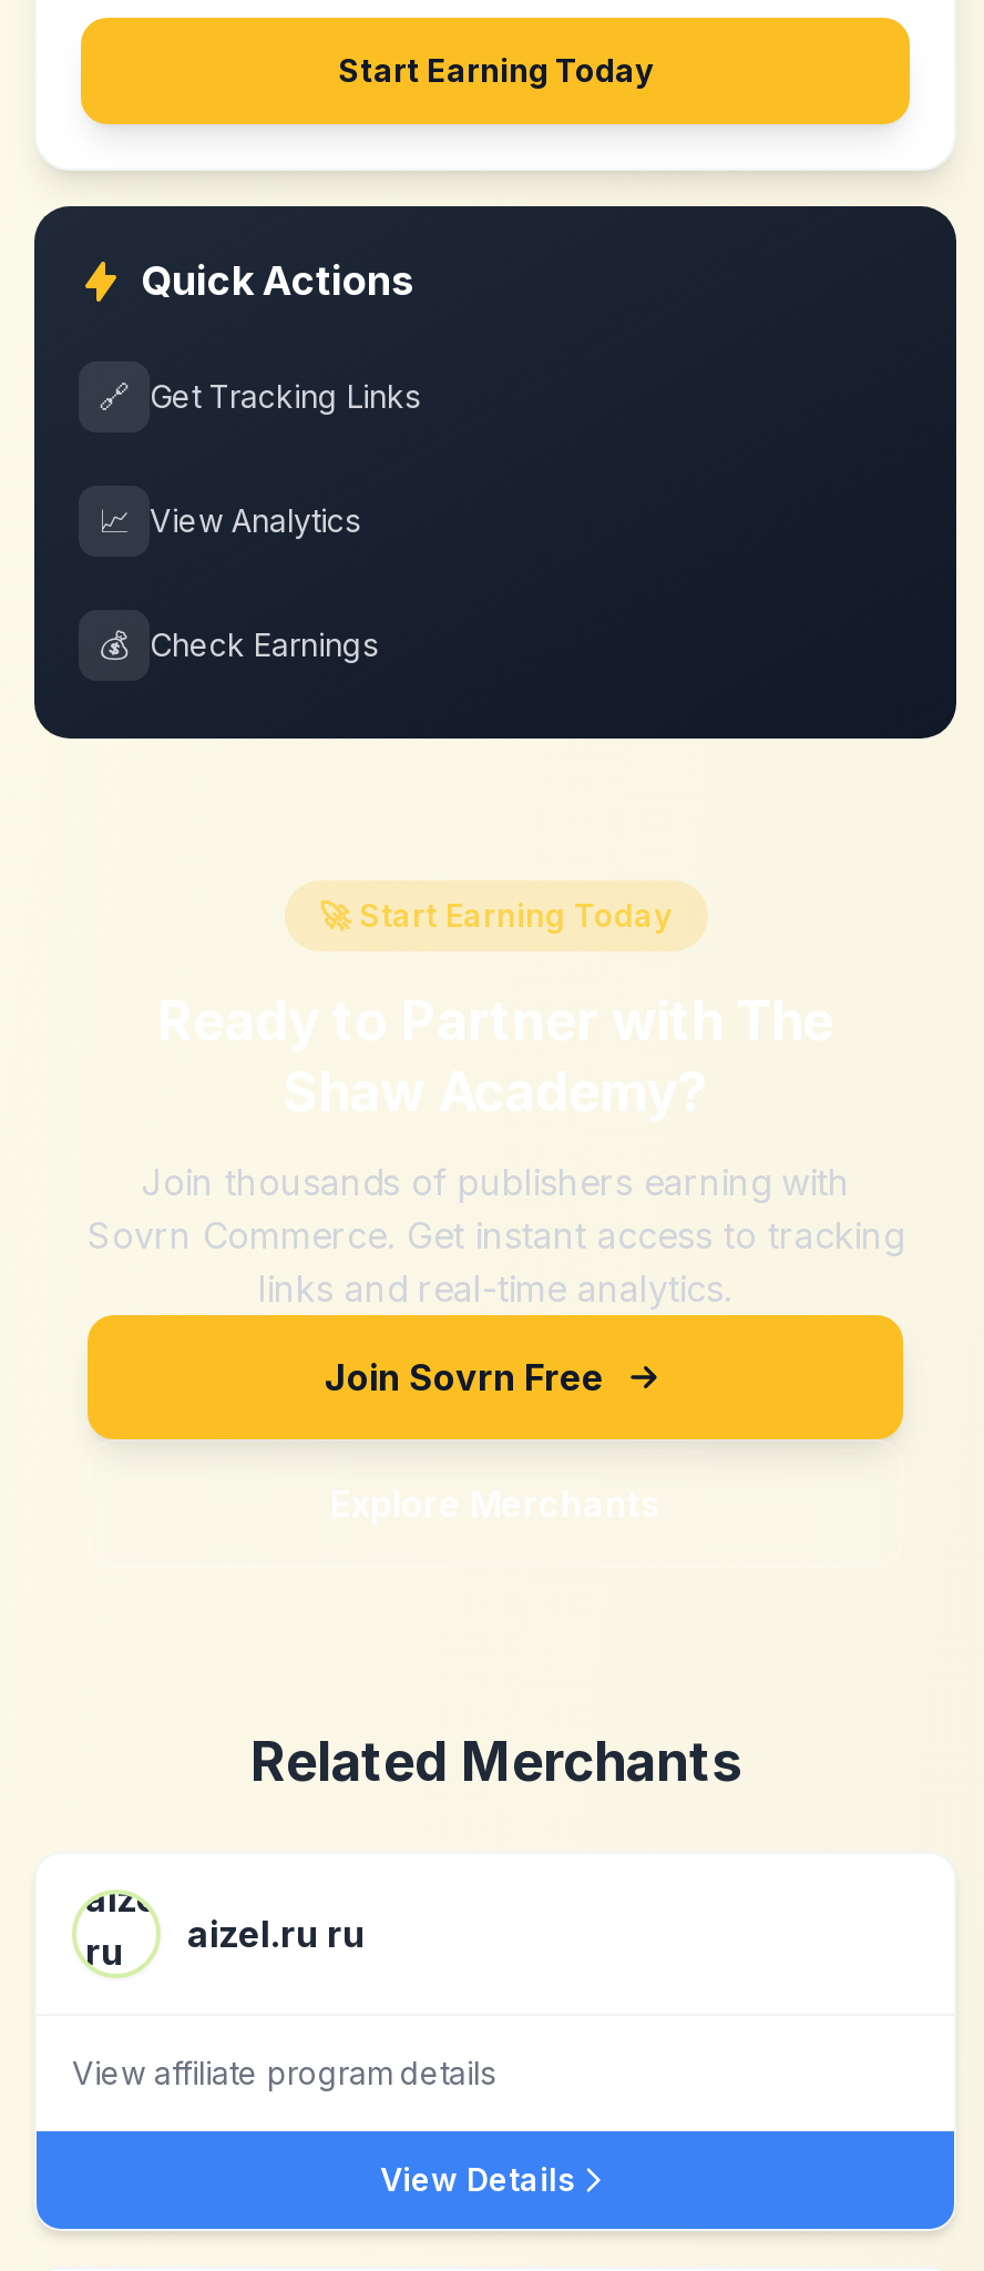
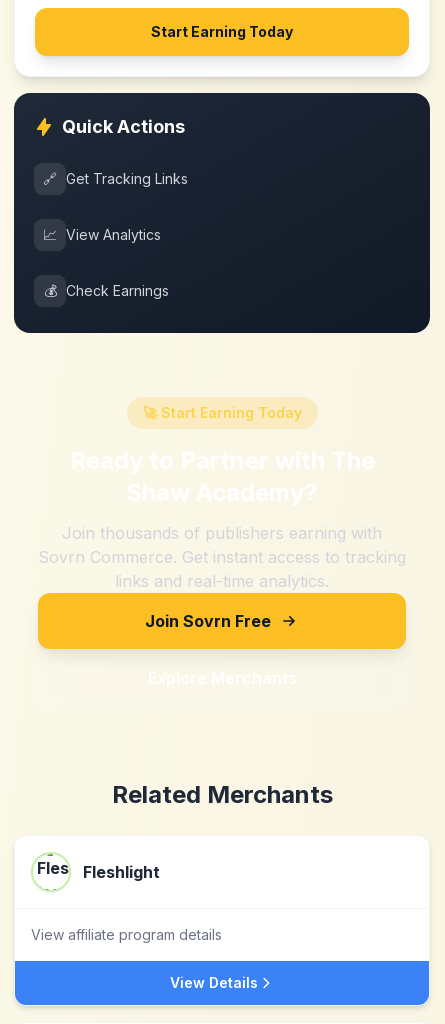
[85,1894,365,1967] [image] | aizel.ru ru -> [37,854,160,891] [image] | Fleshlight

